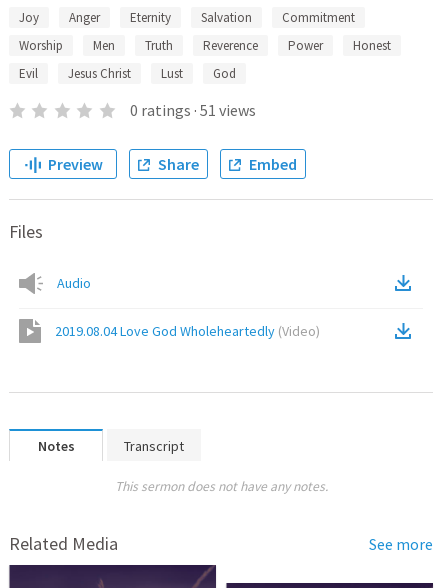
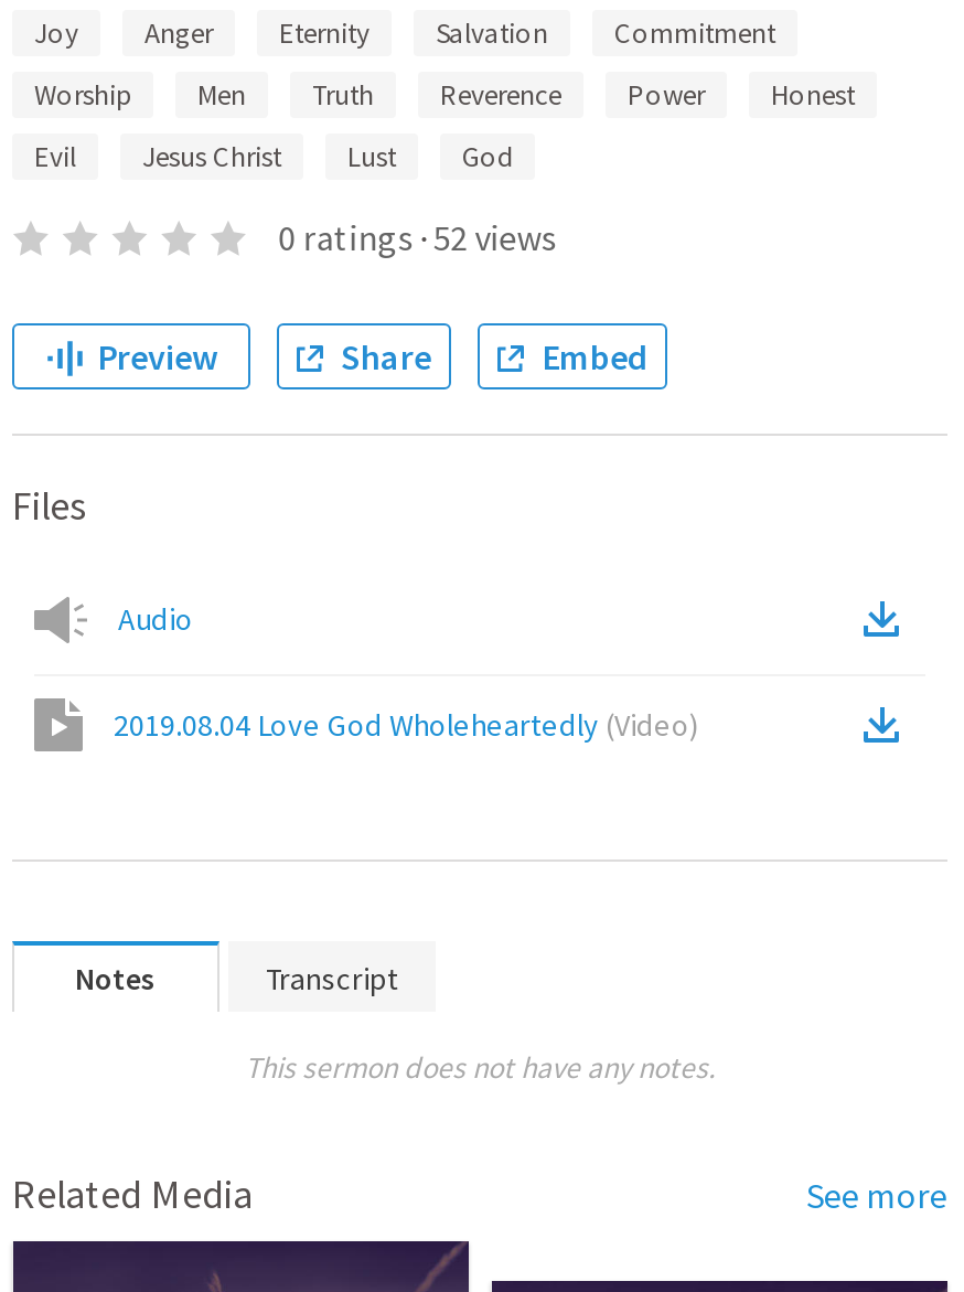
[130,100,256,120] 0 ratings · 51 views -> [278,215,556,259] 0 ratings · 52 views

